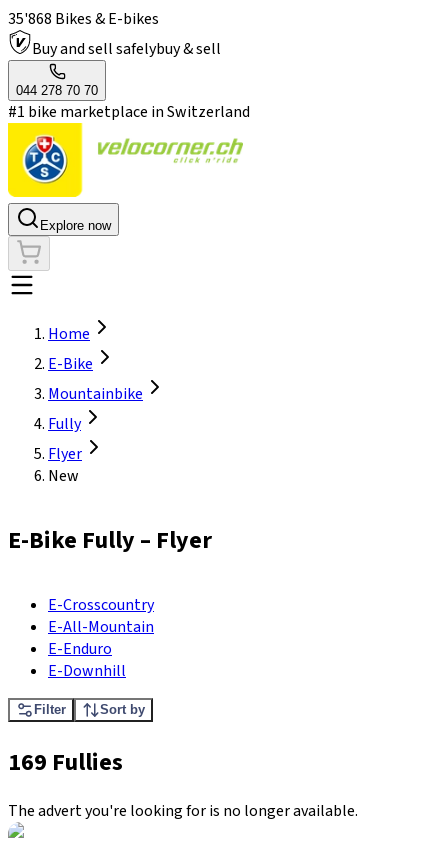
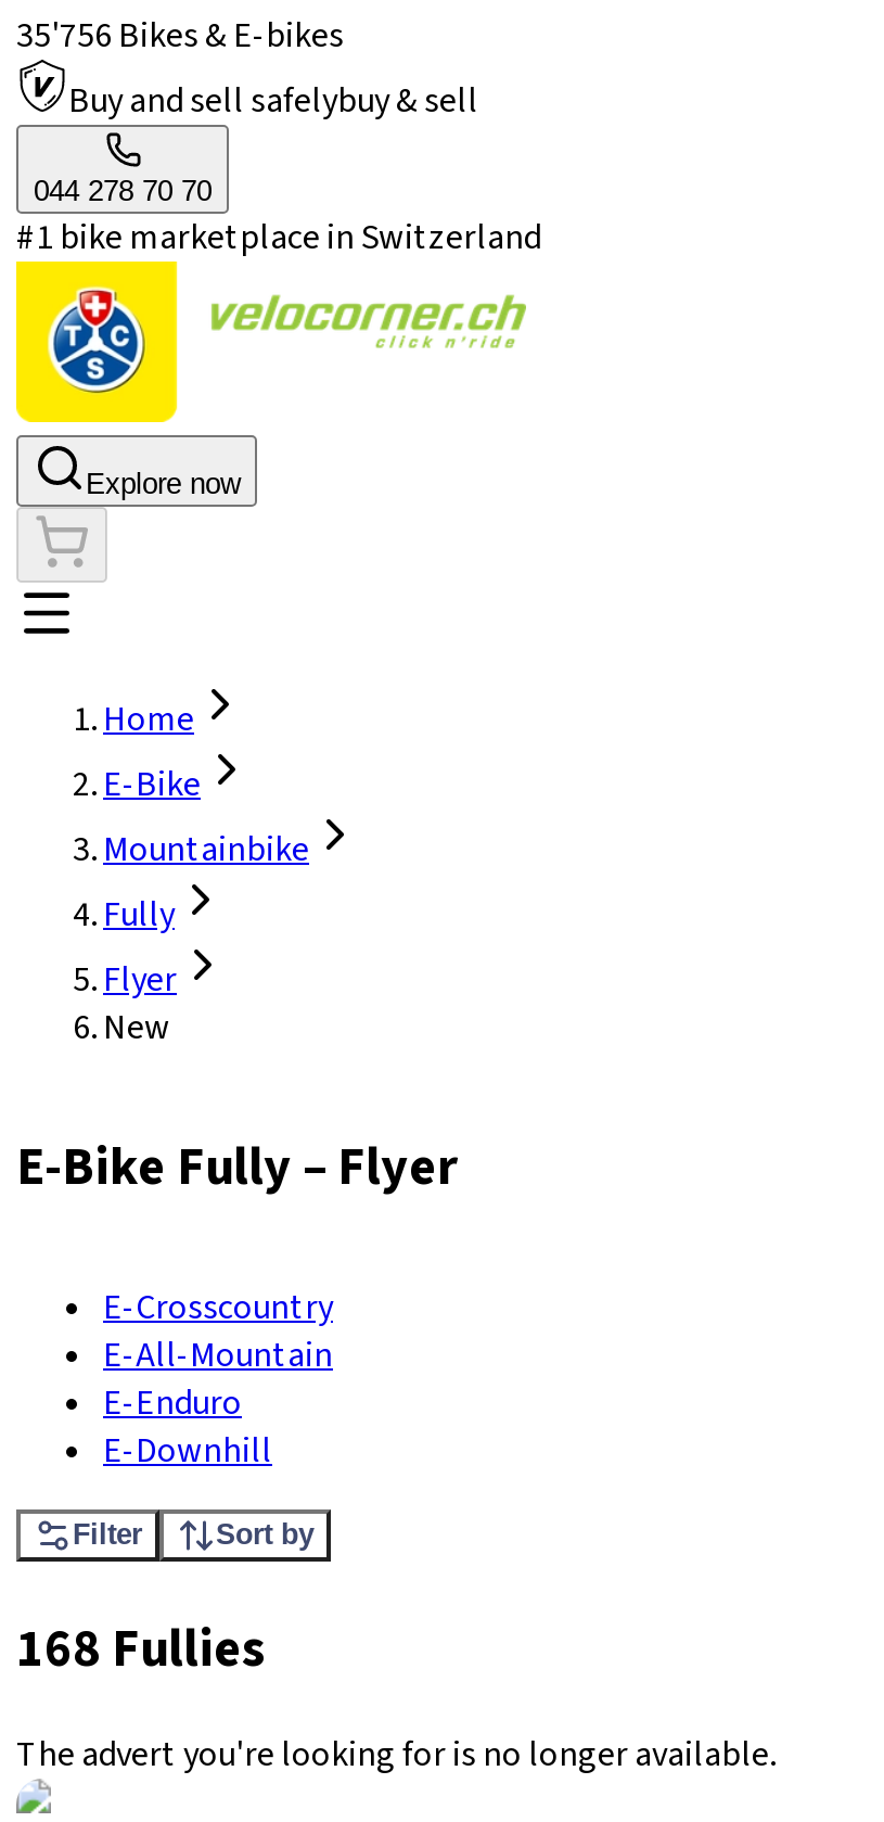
[8,8,159,30] 35'868 Bikes & E-bikes -> [16,12,344,60] 35'756 Bikes & E-bikes
[8,745,123,780] 169 Fullies -> [16,1611,266,1687] 168 Fullies

